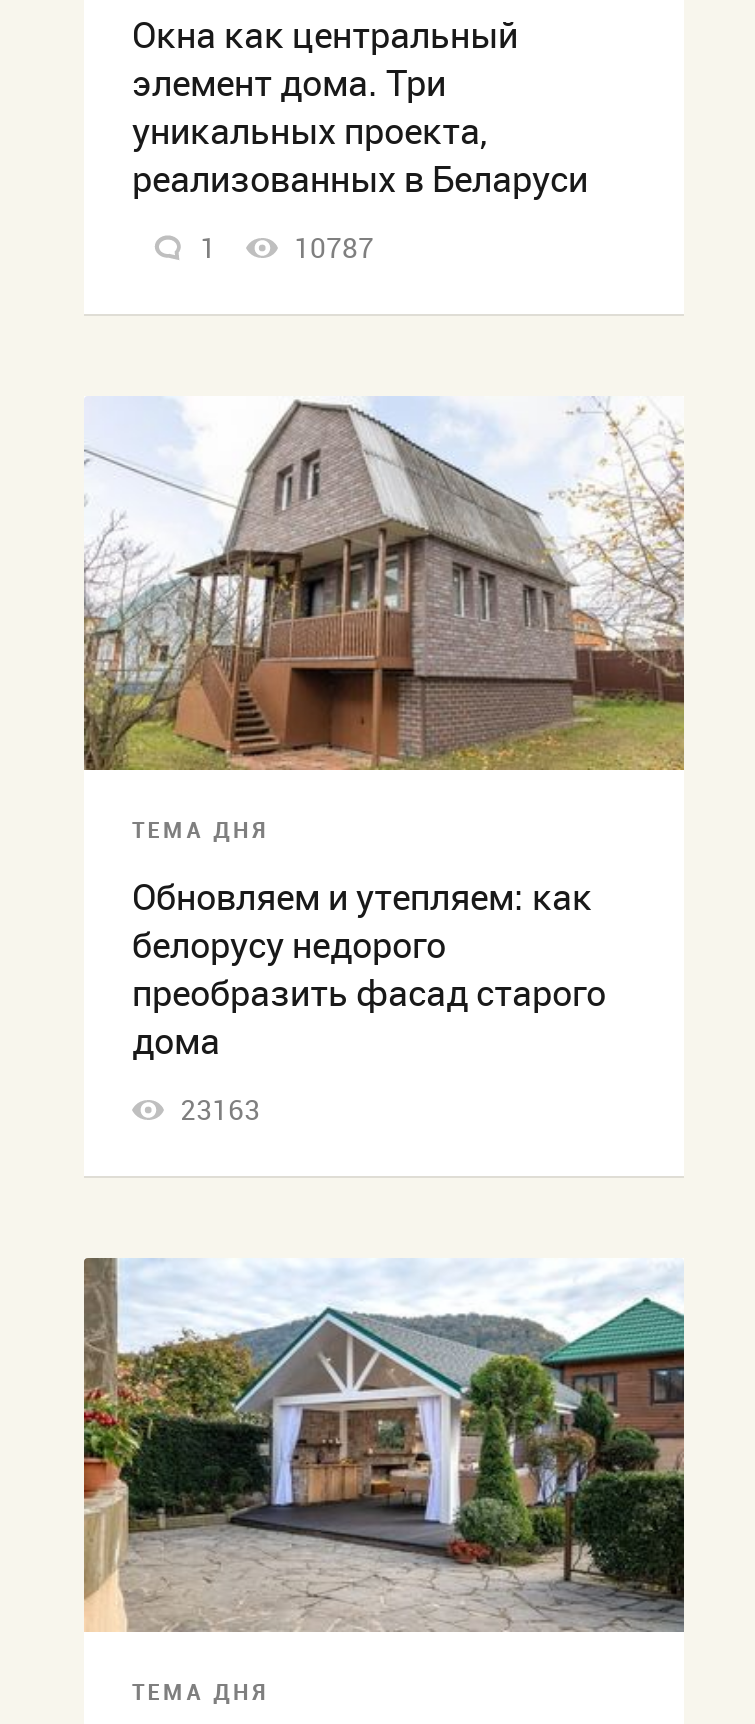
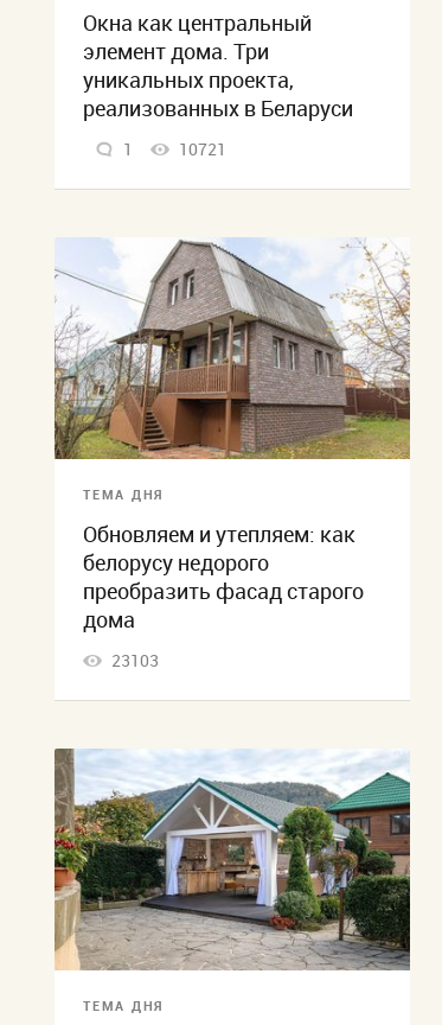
[294,232,374,264] 10787 -> [179,140,226,159] 10721
[180,1094,260,1126] 23163 -> [111,651,159,670] 23103

